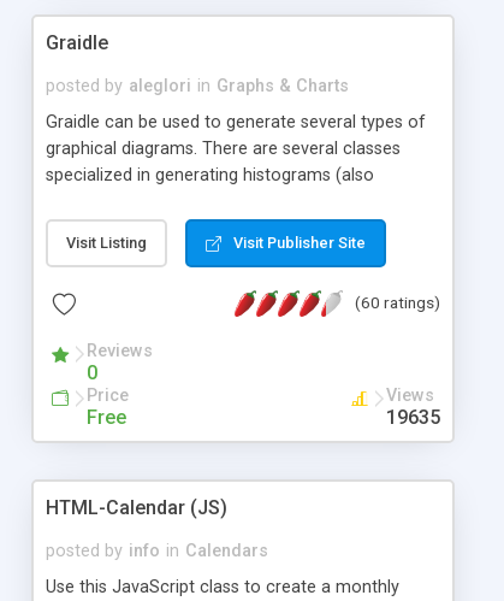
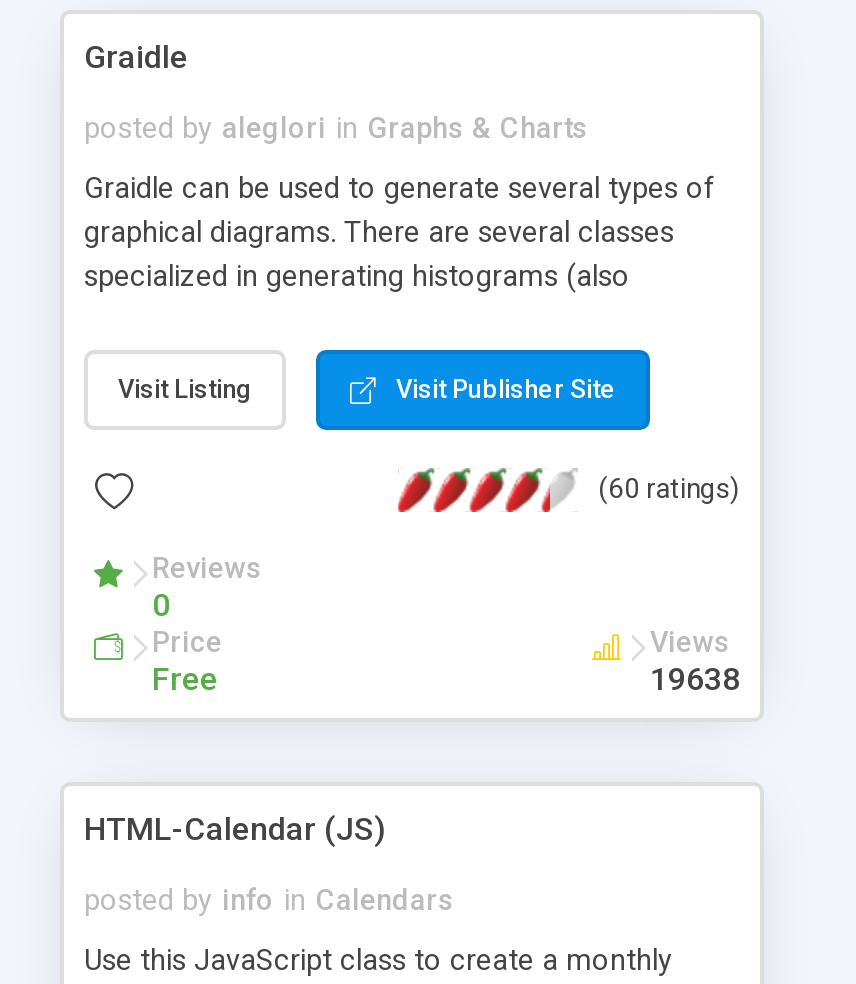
[386,406,440,429] 19635 -> [650,660,740,698] 19638

